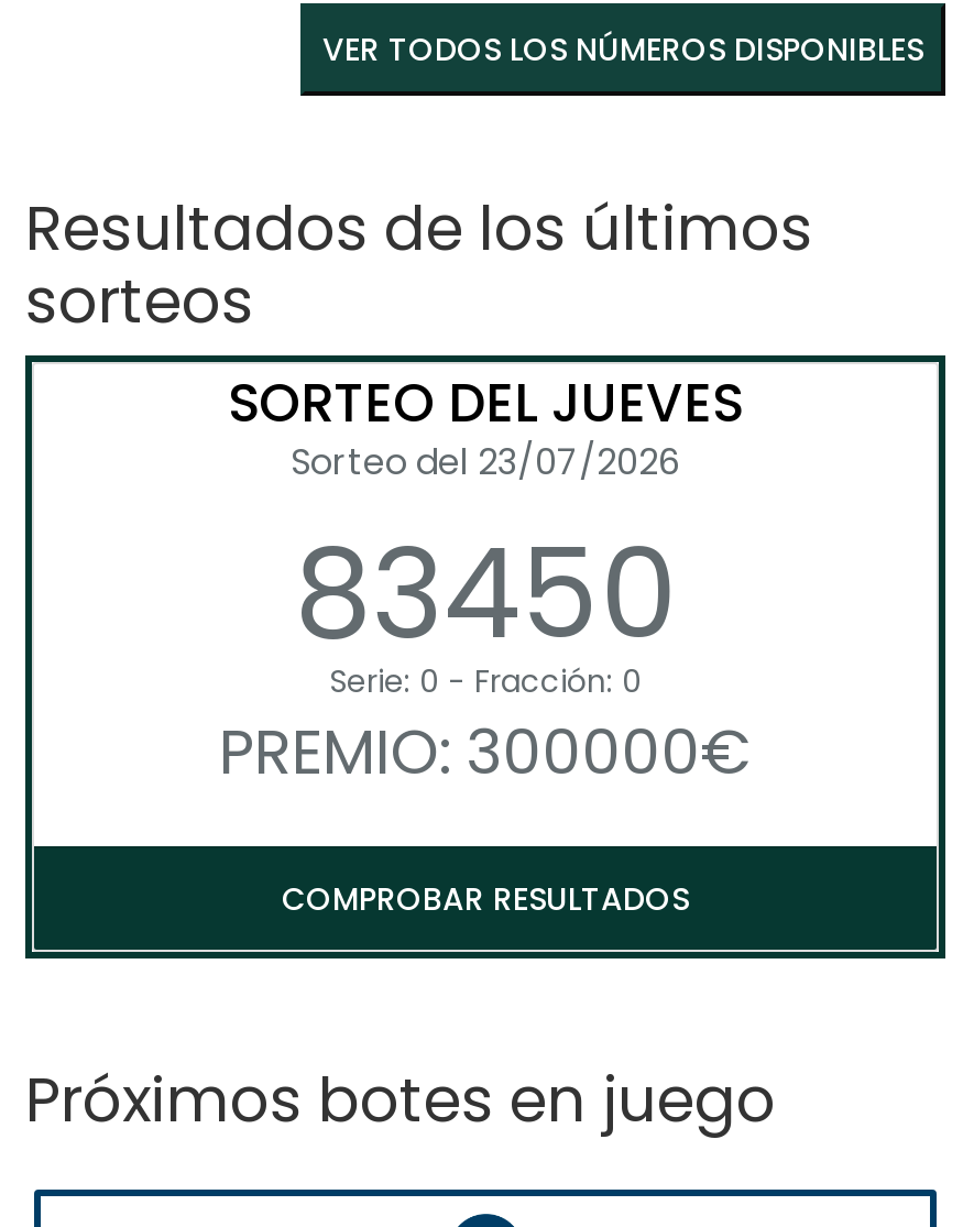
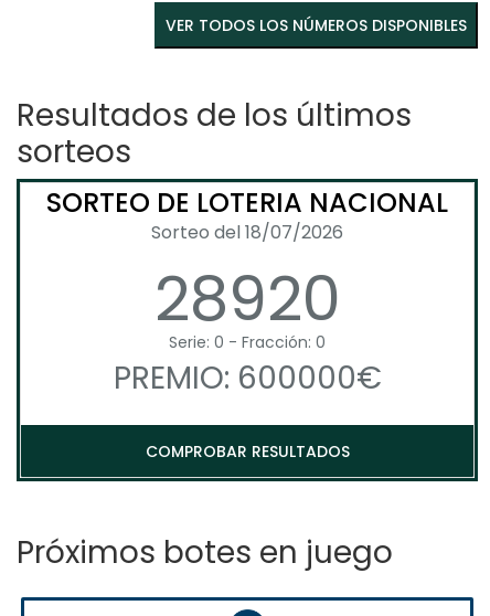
[228,367,743,682] SORTEO DEL JUEVES | Sorteo del 23/07/2026 | 83450 -> [46,185,448,343] SORTEO DE LOTERIA NACIONAL | Sorteo del 18/07/2026 | 28920
[219,711,752,797] PREMIO: 300000€ -> [113,357,381,400] PREMIO: 600000€

